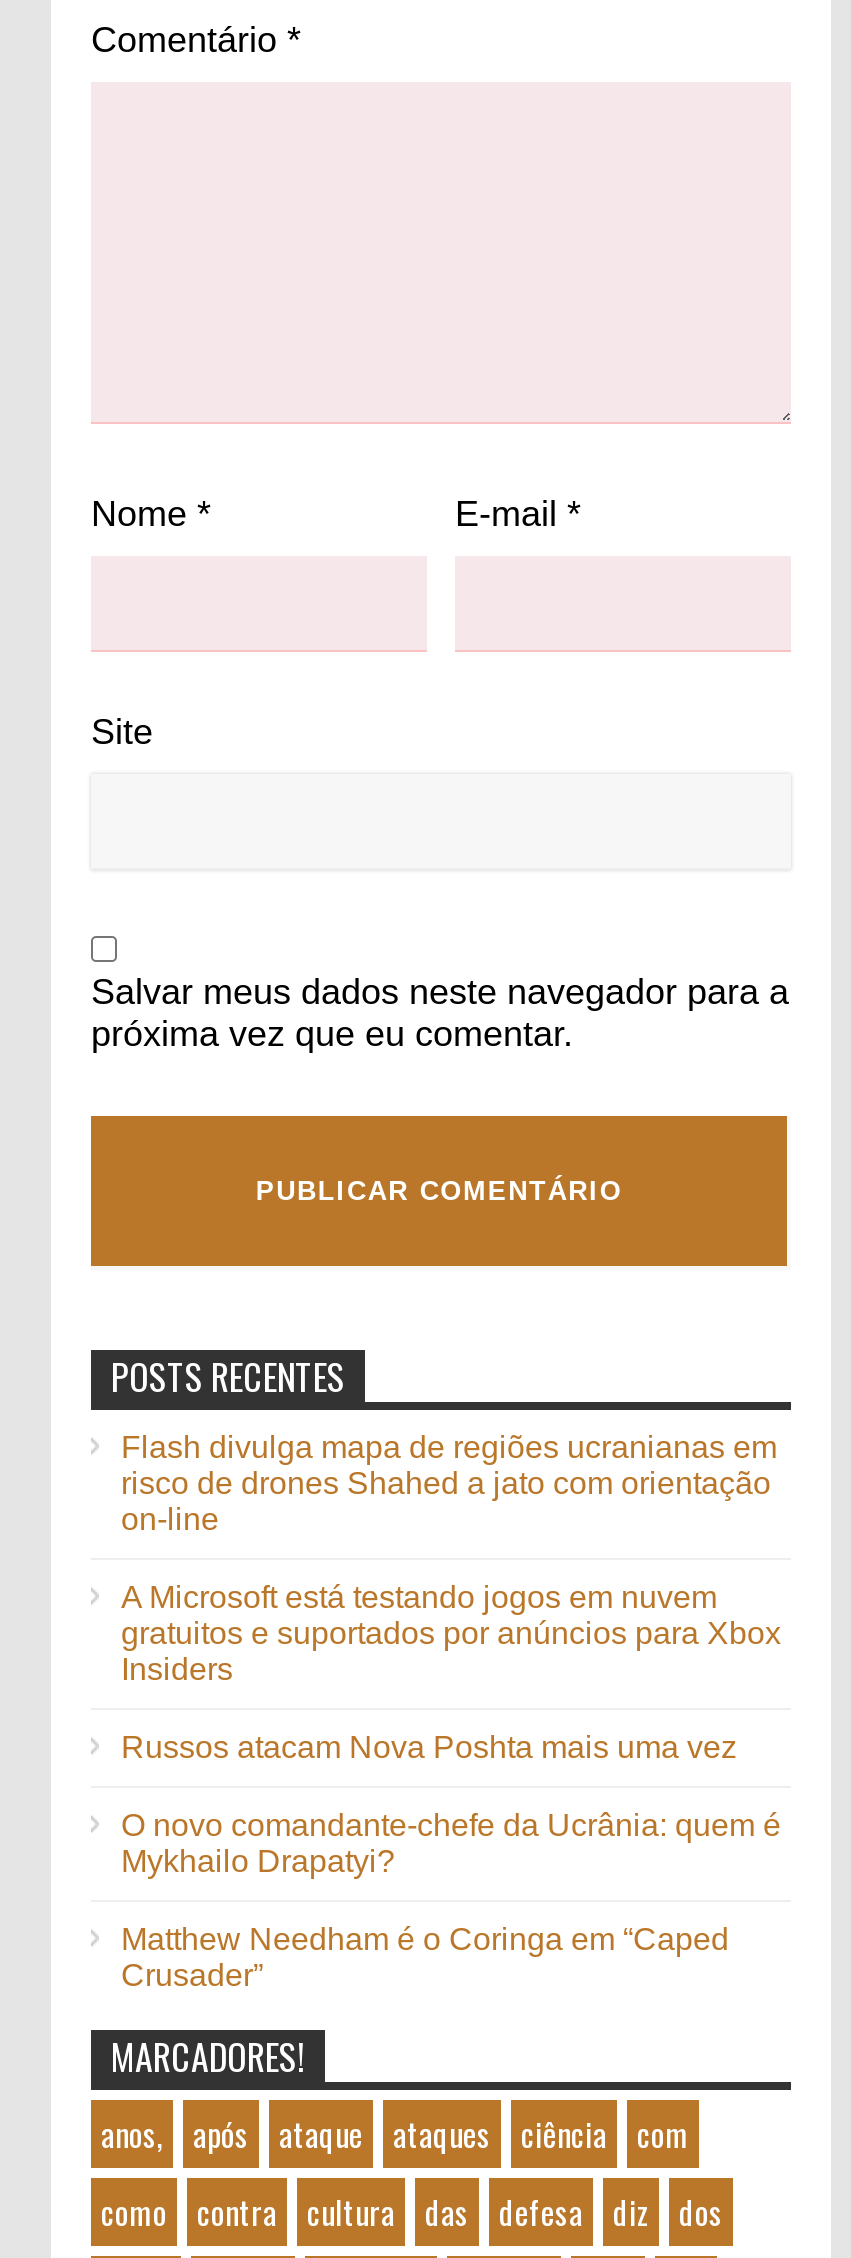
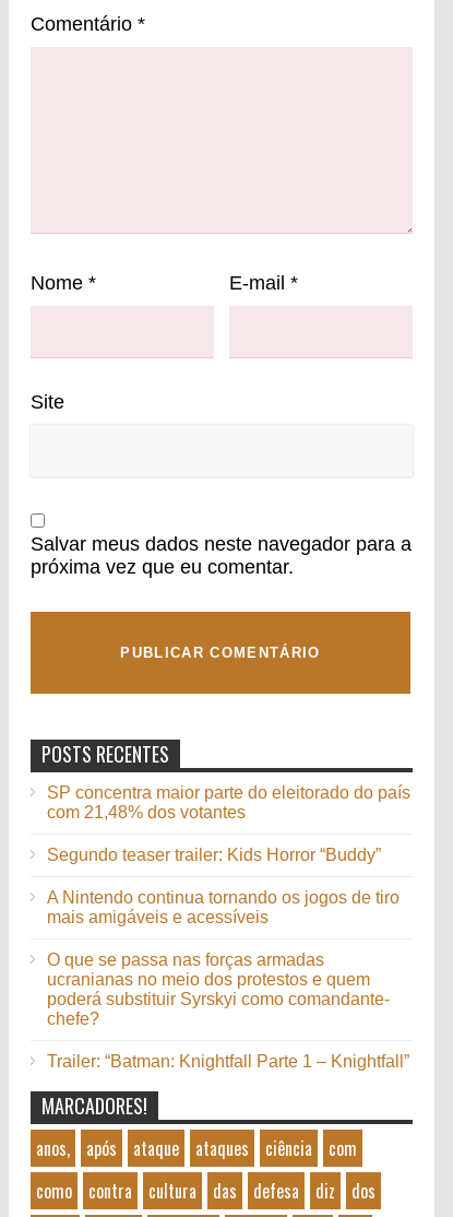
[121,1430,777,1536] Flash divulga mapa de regiões ucranianas em | risco de drones Shahed a jato com orientação | on-line -> [47,783,410,822] SP concentra maior parte do eleitorado do país | com 21,48% dos votantes
[121,1580,781,1686] A Microsoft está testando jogos em nuvem | gratuitos e suportados por anúncios para Xbox | Insiders -> [47,846,381,864] Segundo teaser trailer: Kids Horror “Buddy”
[121,1730,737,1764] Russos atacam Nova Poshta mais uma vez -> [47,888,400,926] A Nintendo continua tornando os jogos de tiro | mais amigáveis e acessíveis
[121,1808,781,1878] O novo comandante-chefe da Ucrânia: quem é | Mykhailo Drapatyi? -> [47,950,390,1028] O que se passa nas forças armadas | ucranianas no meio dos protestos e quem | poderá substituir Syrskyi como comandante- | chefe?
[121,1922,729,1992] Matthew Needham é o Coringa em “Caped | Crusader” -> [47,1052,409,1071] Trailer: “Batman: Knightfall Parte 1 – Knightfall”

